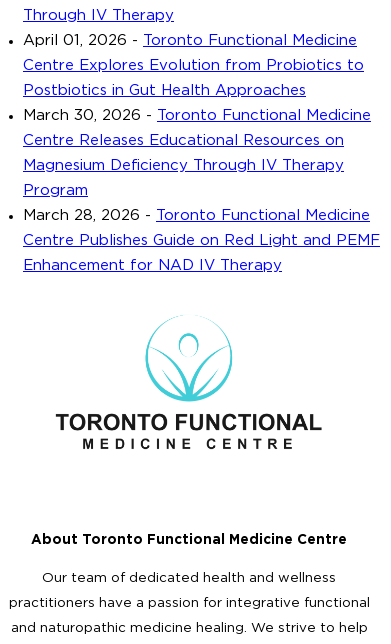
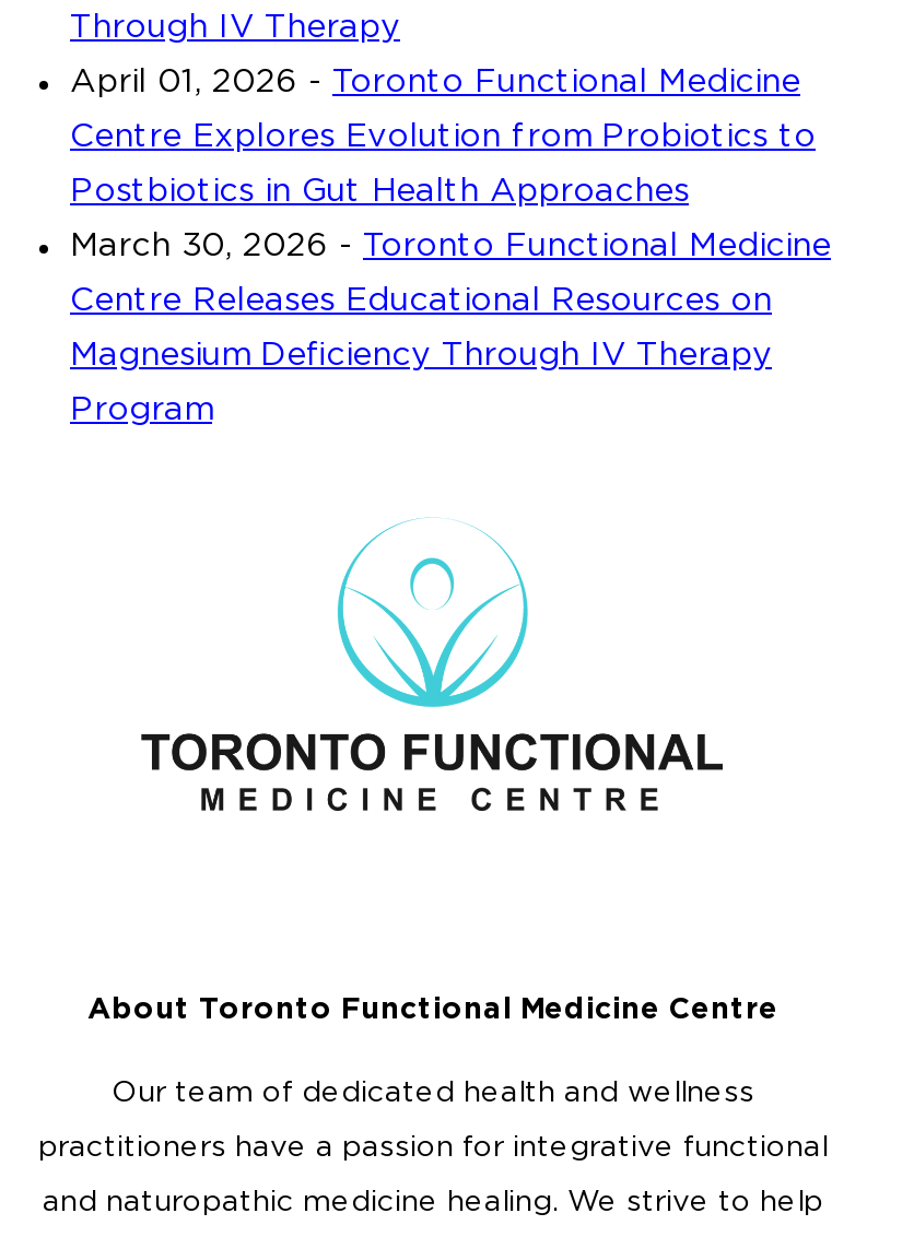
[23,209,380,272] March 28, 2026 - Toronto Functional Medicine | Centre Publishes Guide on Red Light and PEMF | Enhancement for NAD IV Therapy -> none

